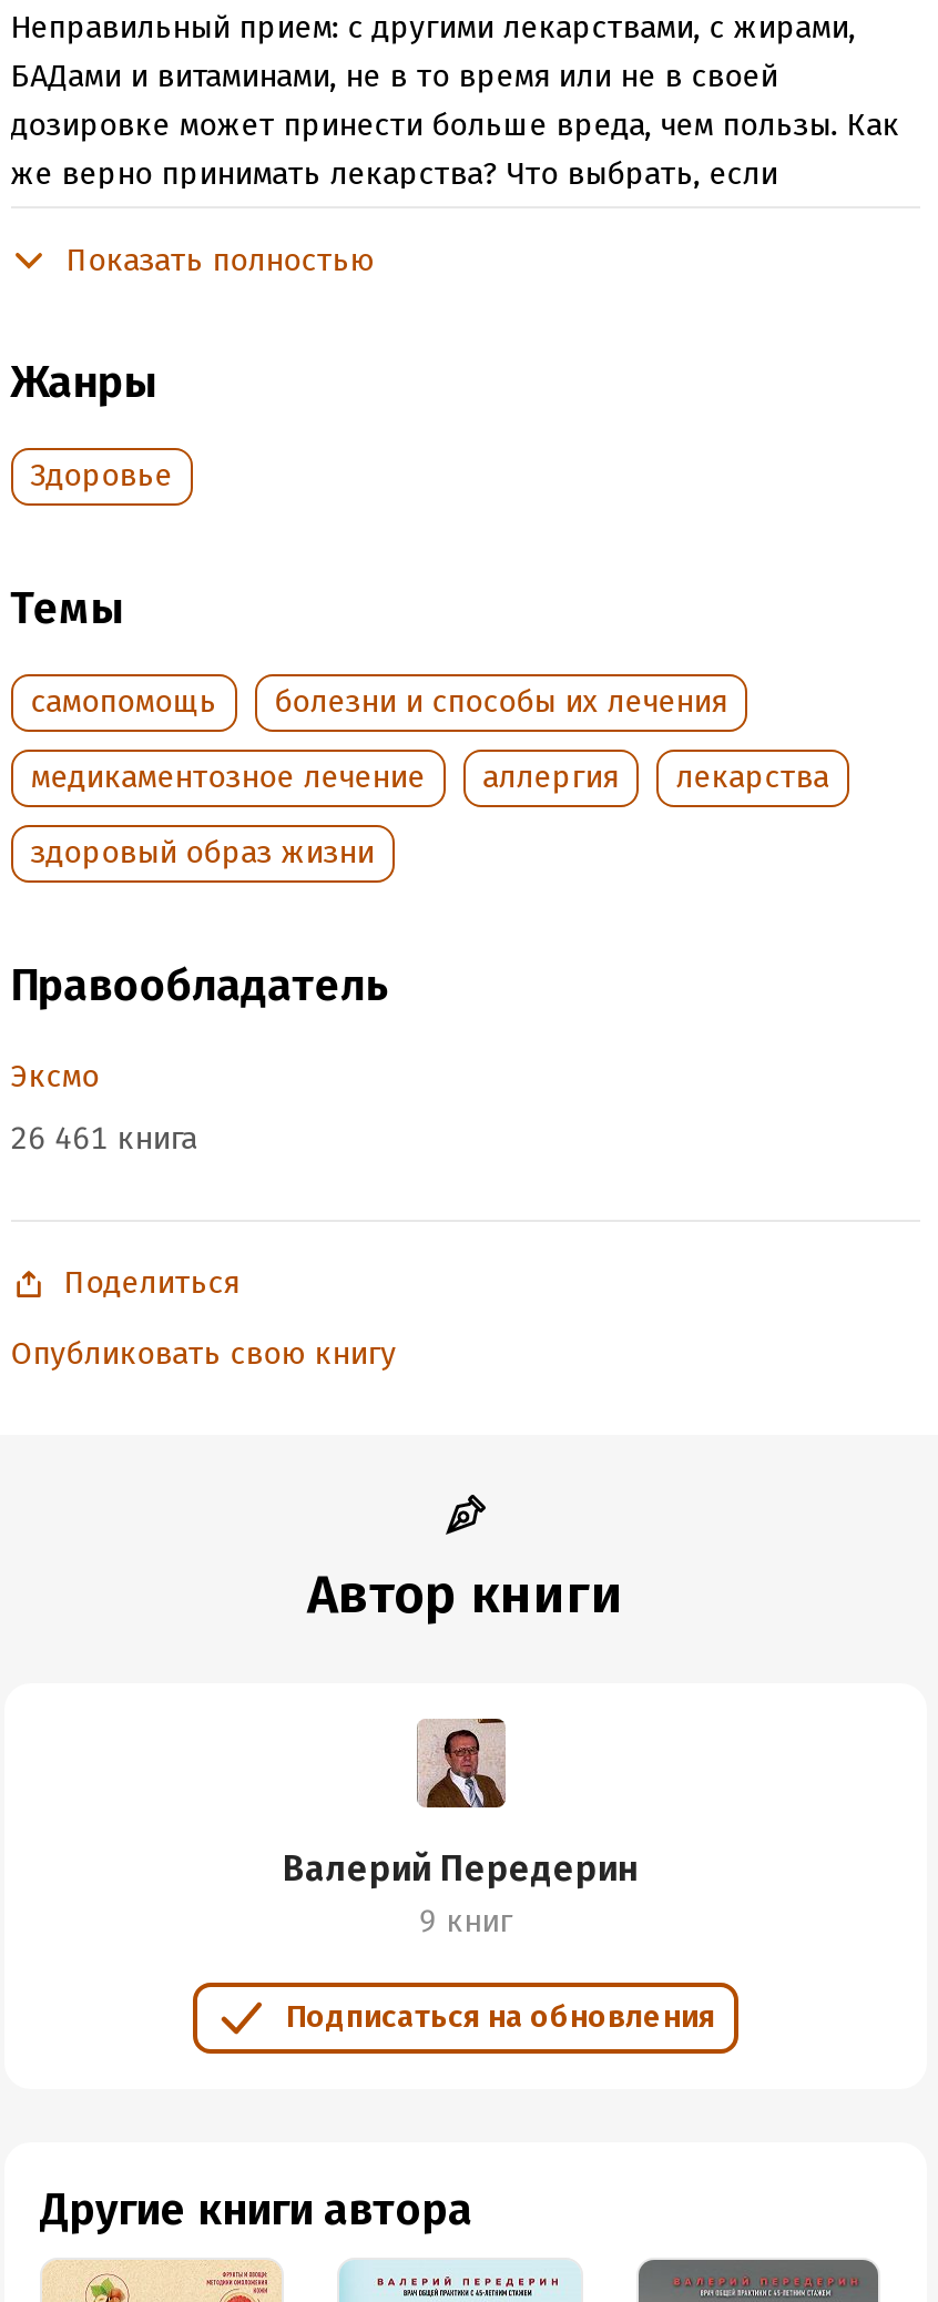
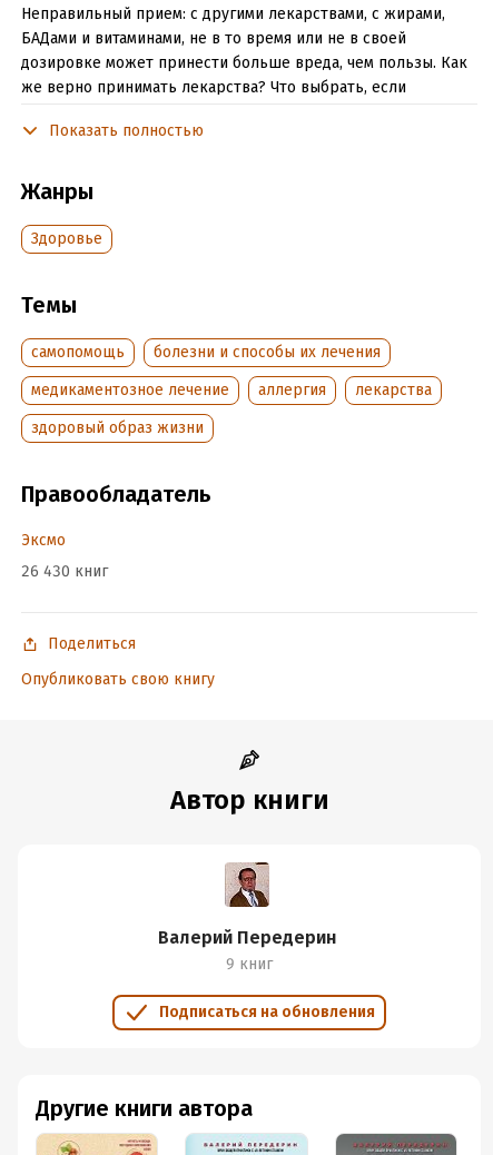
[10,1120,197,1158] 26 461 книга -> [21,562,108,581] 26 430 книг

